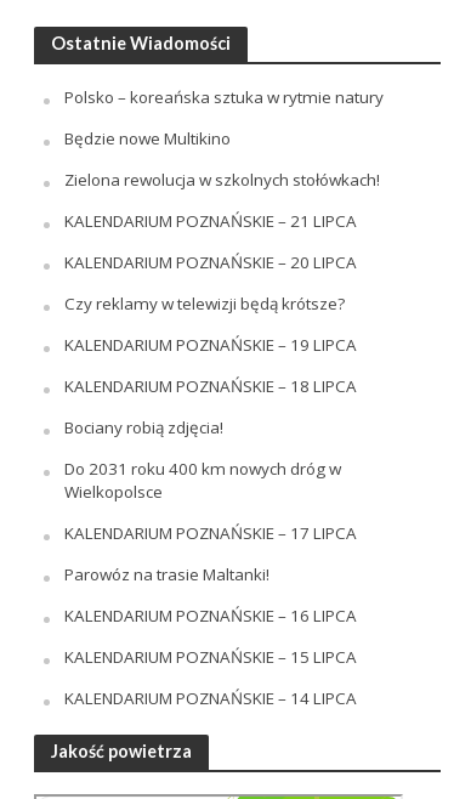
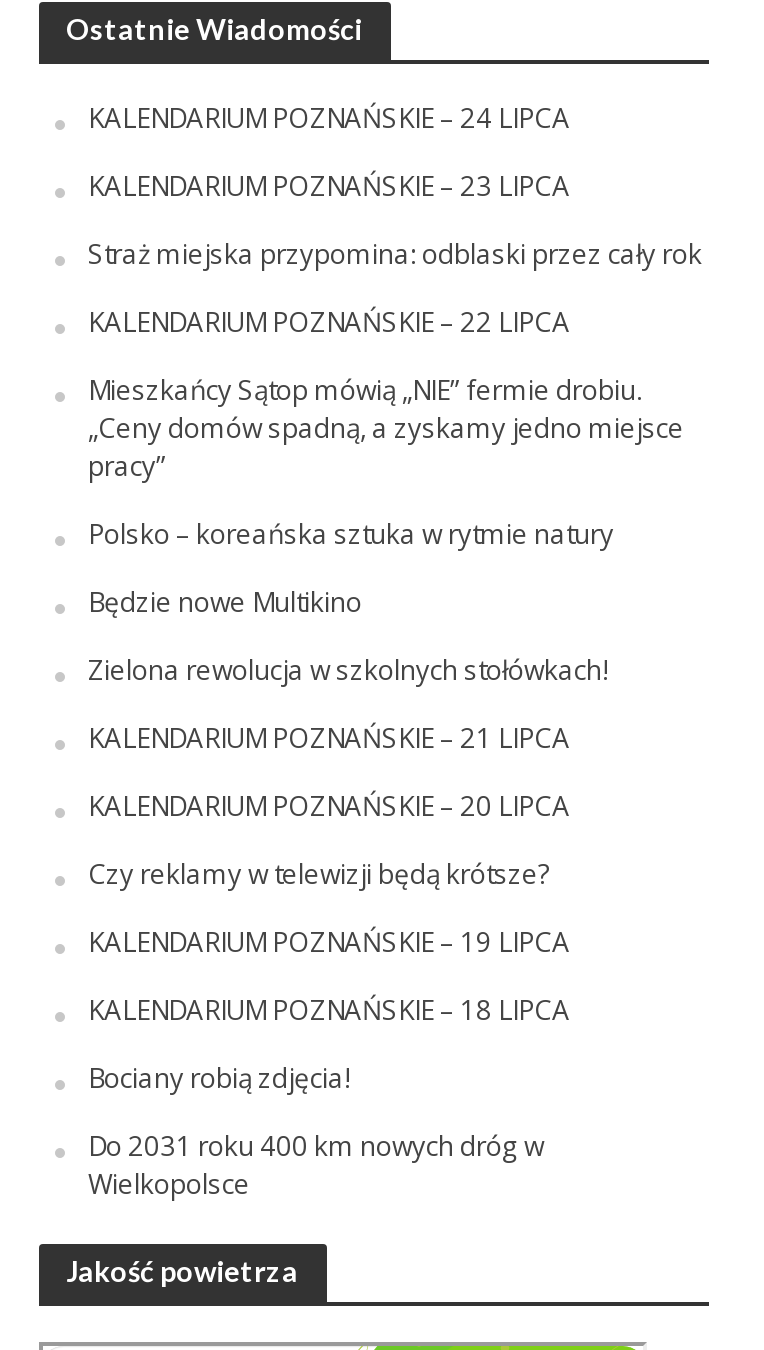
none -> [88,99,702,483] KALENDARIUM POZNAŃSKIE – 24 LIPCA | KALENDARIUM POZNAŃSKIE – 23 LIPCA | Straż miejska przypomina: odblaski przez cały rok | KALENDARIUM POZNAŃSKIE – 22 LIPCA | Mieszkańcy Sątop mówią „NIE” fermie drobiu. | „Ceny domów spadną, a zyskamy jedno miejsce | pracy”
moved [64,86,383,502] -> [88,515,614,1201]: Polsko – koreańska sztuka w rytmie natury | Będzie nowe Multikino | Zielona rewolucja w szkolnych stołówkach! | ... | Do 2031 roku 400 km nowych dróg w | Wielkopolsce
[64,522,356,709] KALENDARIUM POZNAŃSKIE – 17 LIPCA | Parowóz na trasie Maltanki! | KALENDARIUM POZNAŃSKIE – 16 LIPCA | KALENDARIUM POZNAŃSKIE – 15 LIPCA | KALENDARIUM POZNAŃSKIE – 14 LIPCA -> none

